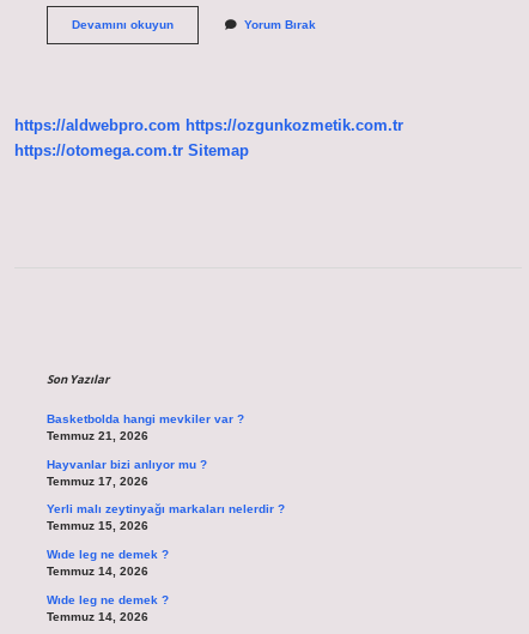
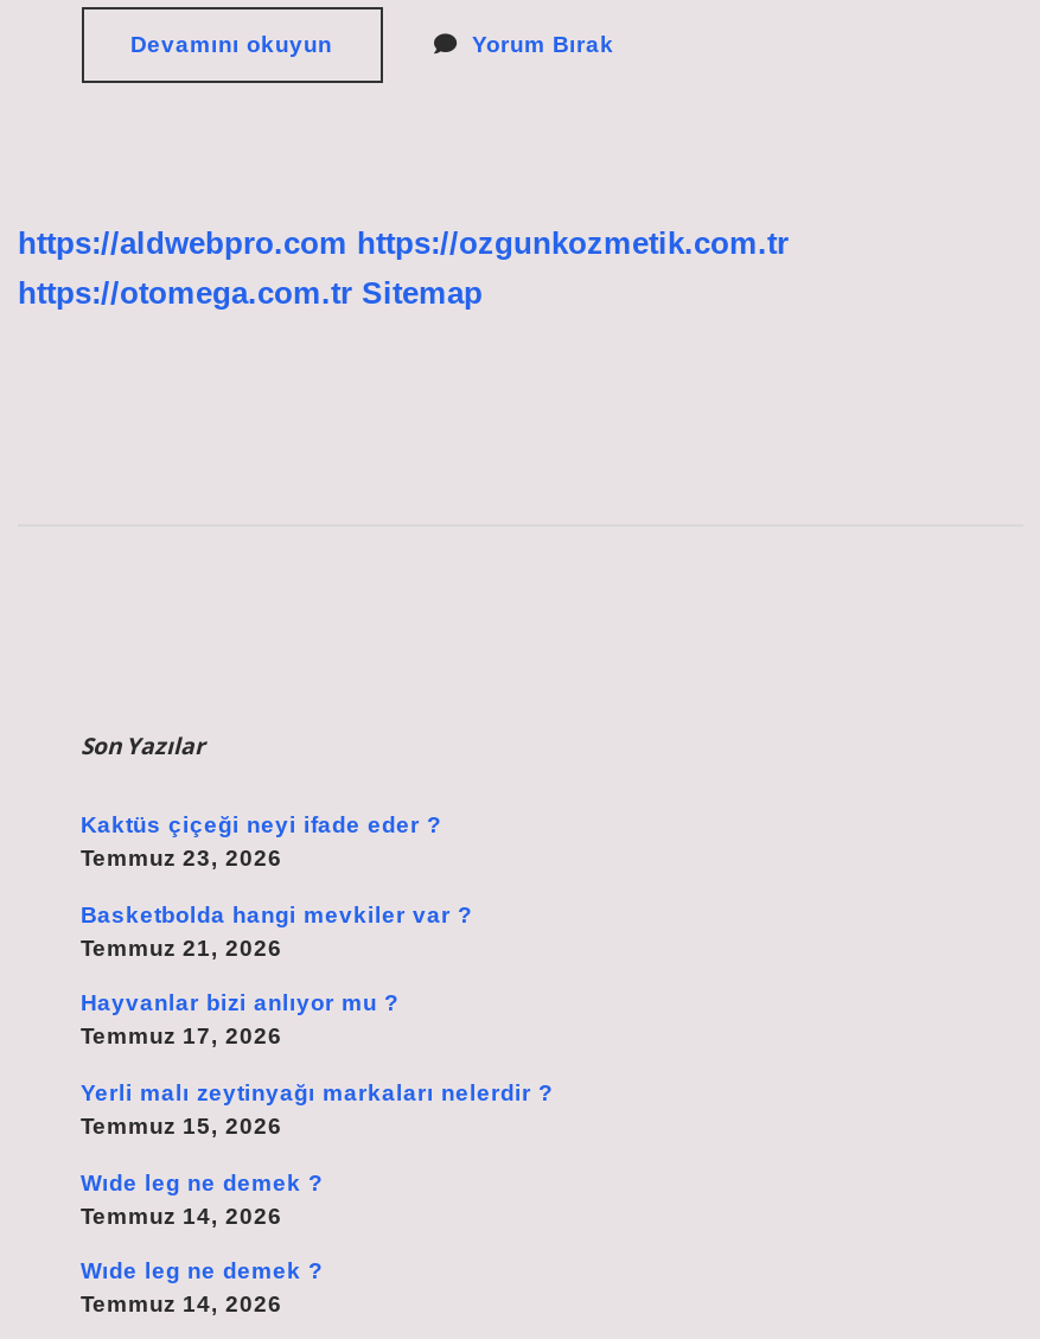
none -> [81,812,441,871] Kaktüs çiçeği neyi ifade eder ? | Temmuz 23, 2026

